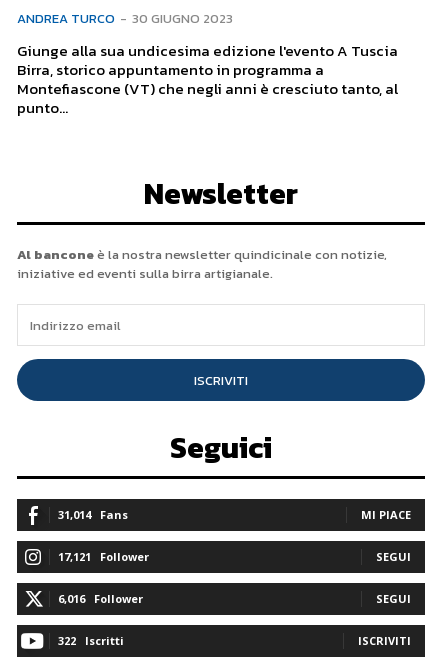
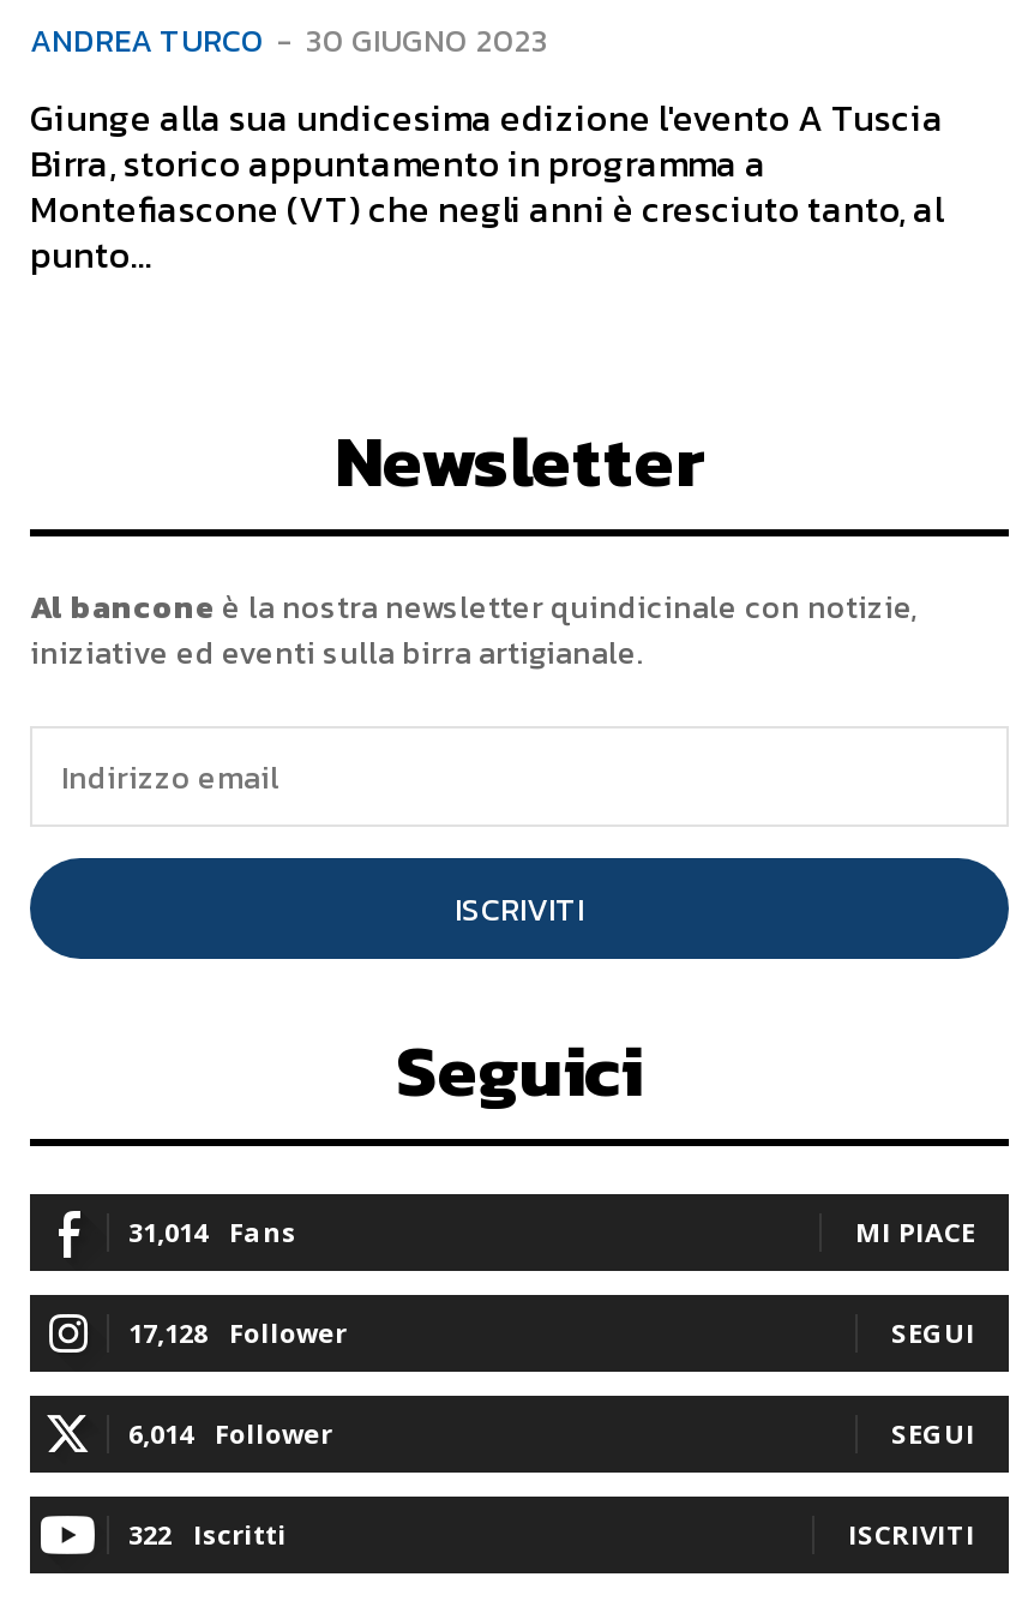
[58,549,149,564] 17,121 Follower -> [128,1315,347,1351] 17,128 Follower
[58,591,143,606] 6,016 Follower -> [128,1416,332,1452] 6,014 Follower

